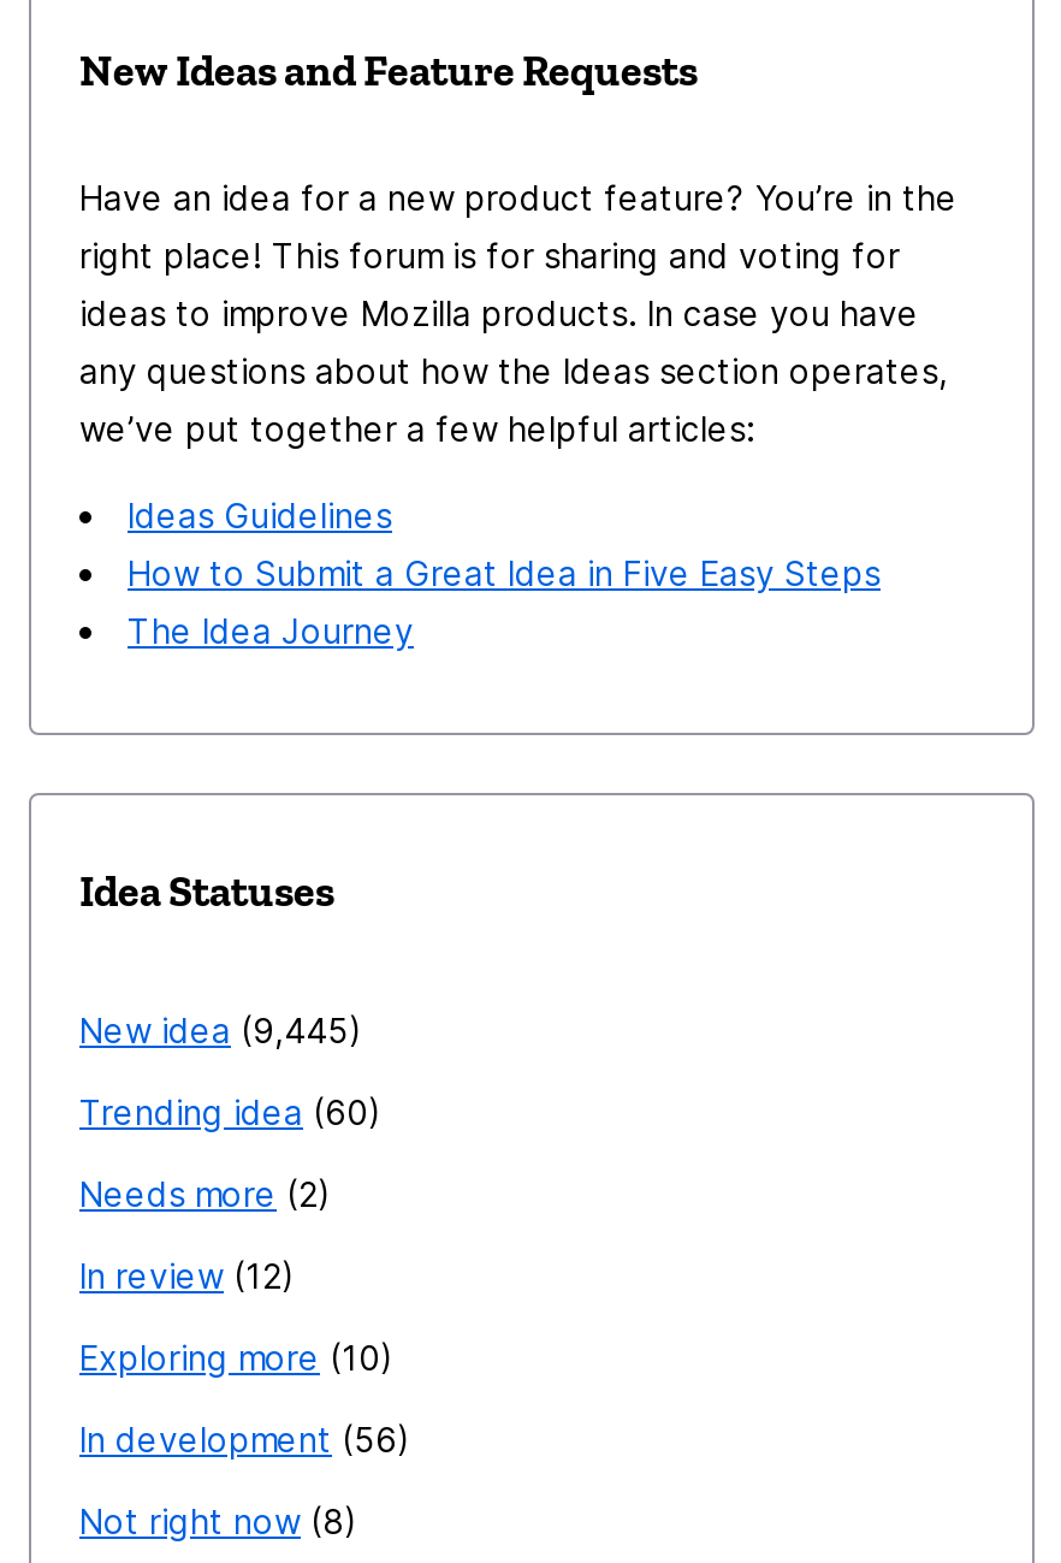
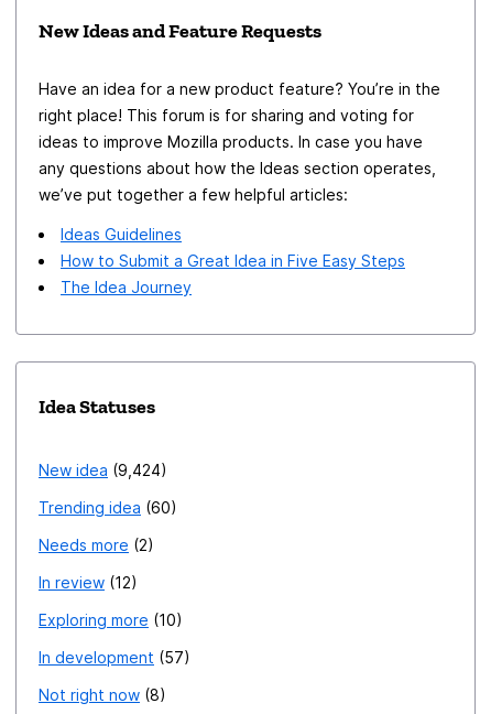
[79,1009,349,1049] New idea 9,445 -> [39,460,161,479] New idea 9,424
[79,1418,397,1459] In development 56 -> [39,647,184,666] In development 57

